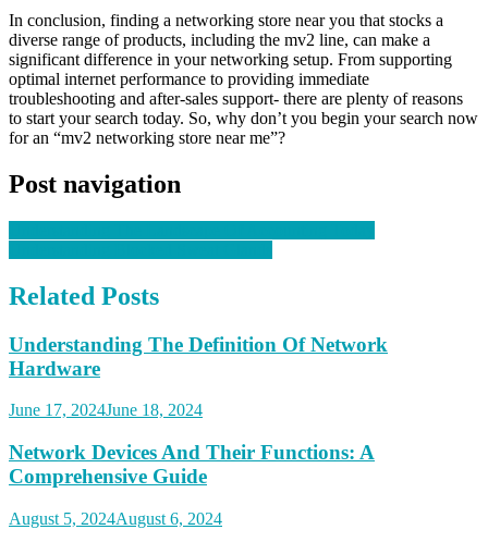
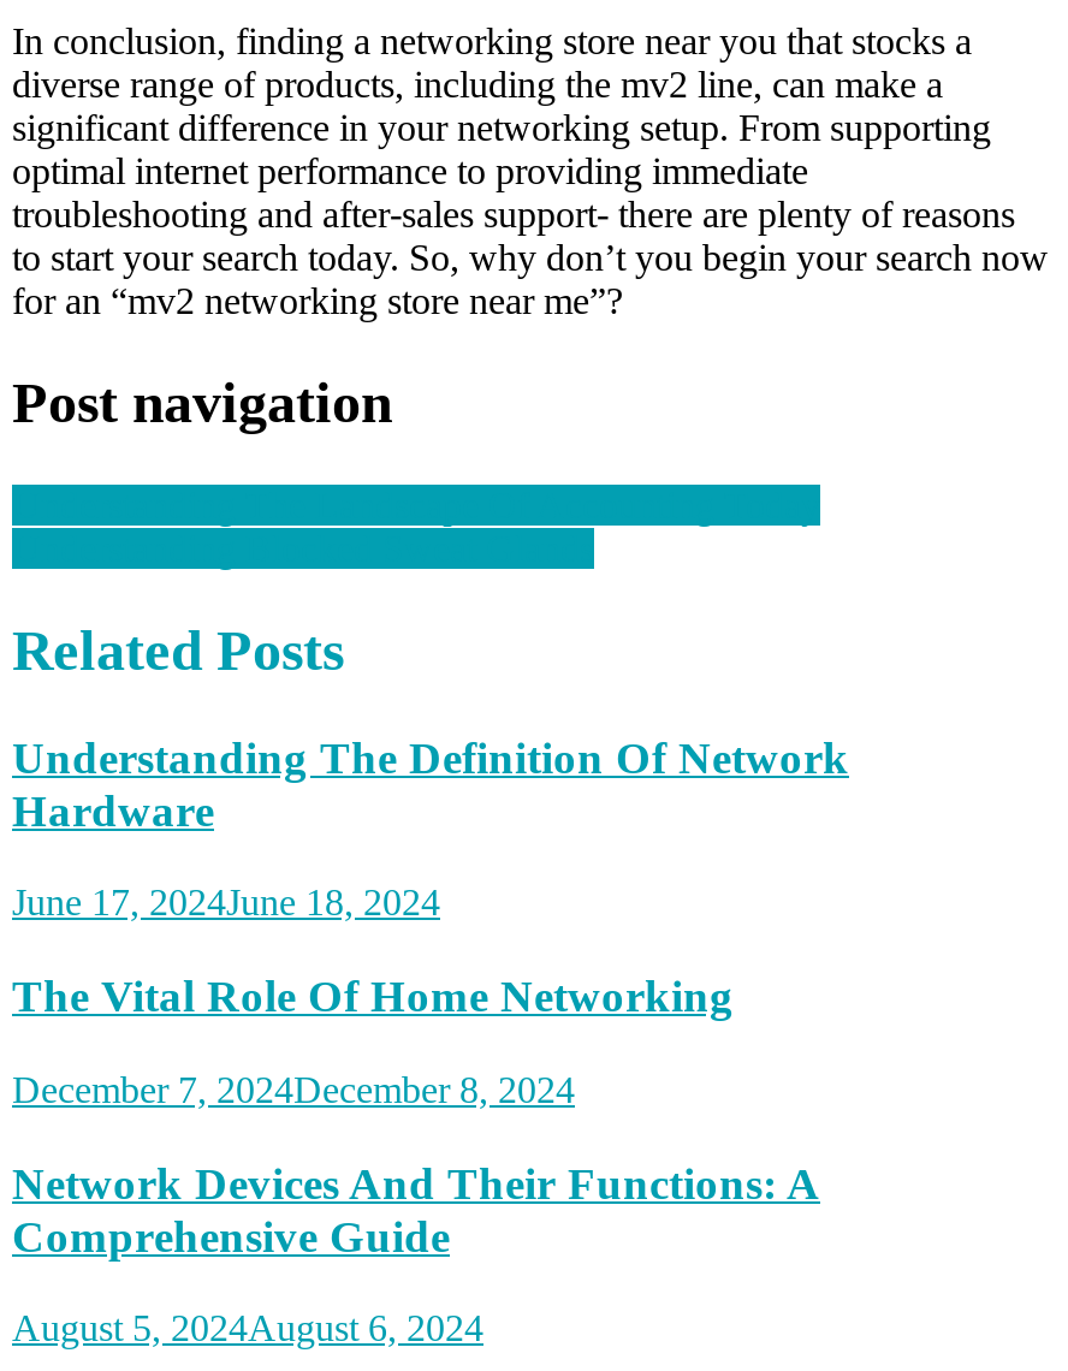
none -> [12,971,734,1110] The Vital Role Of Home Networking | December 7, 2024December 8, 2024

